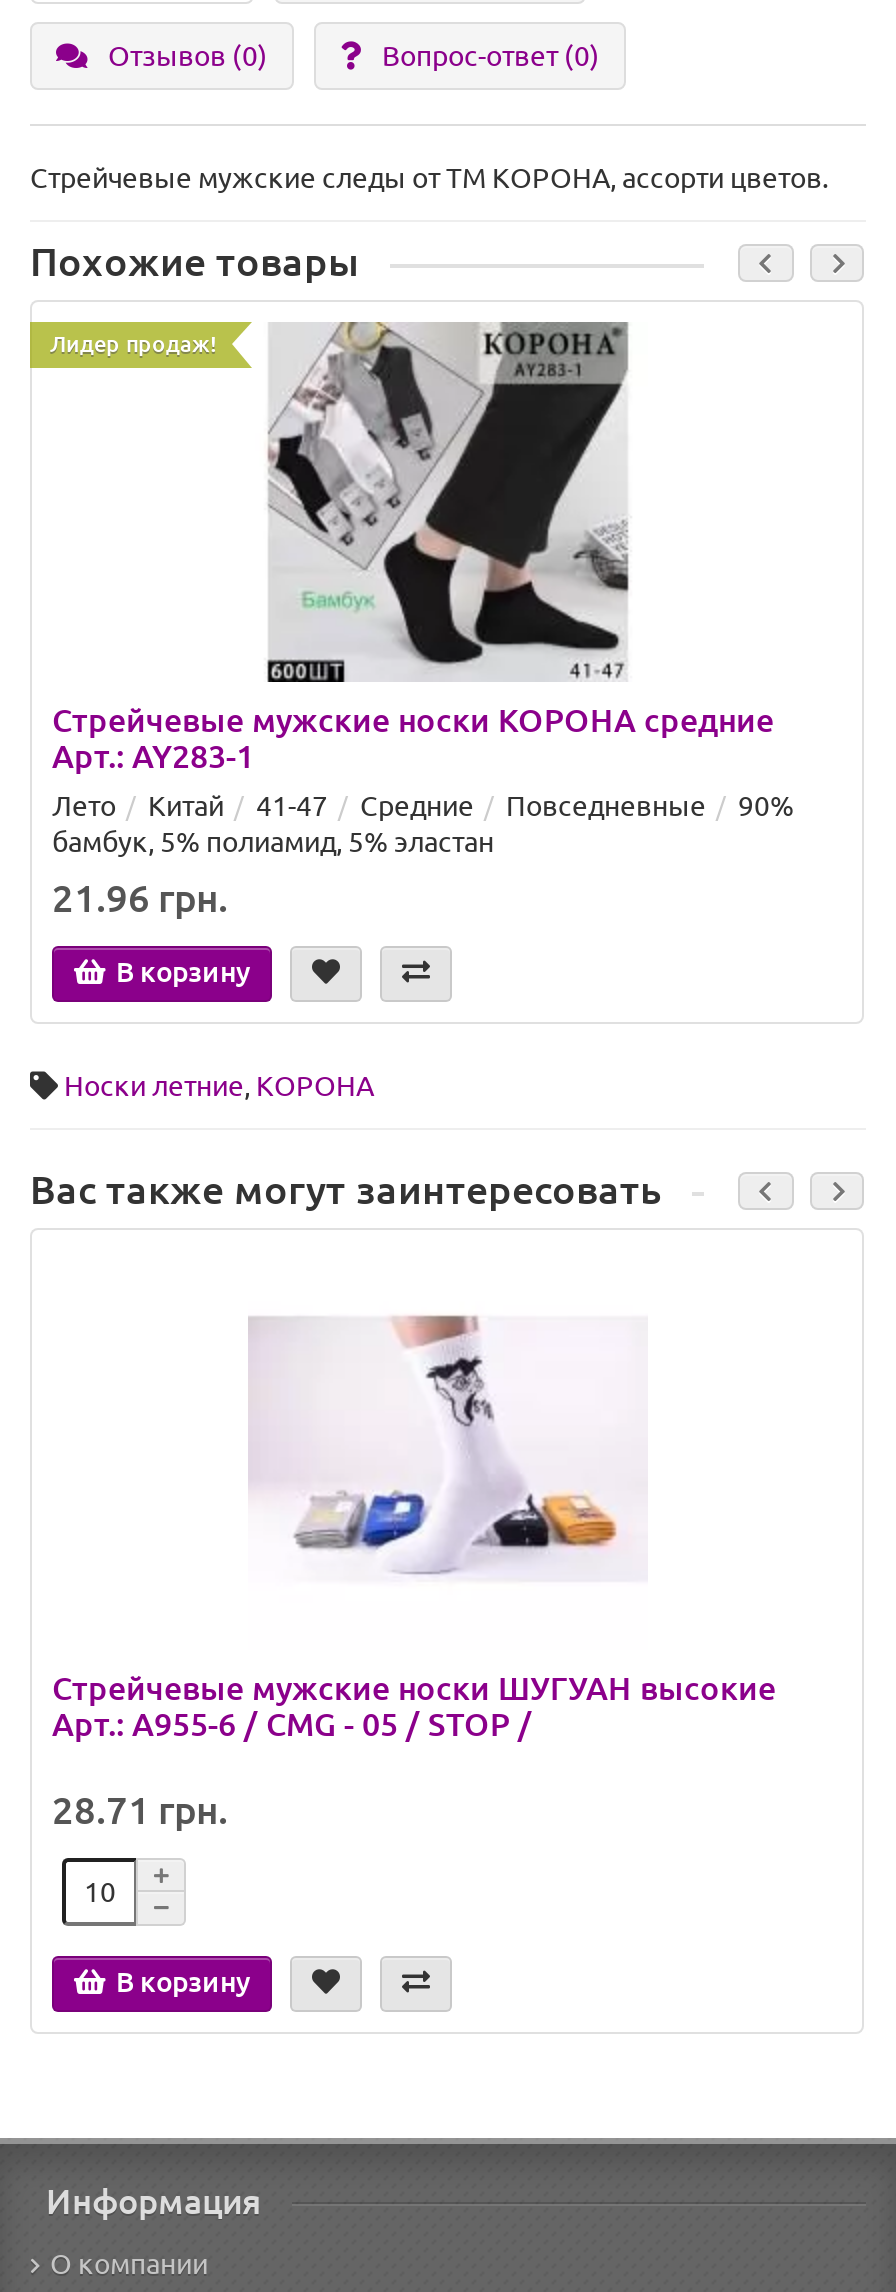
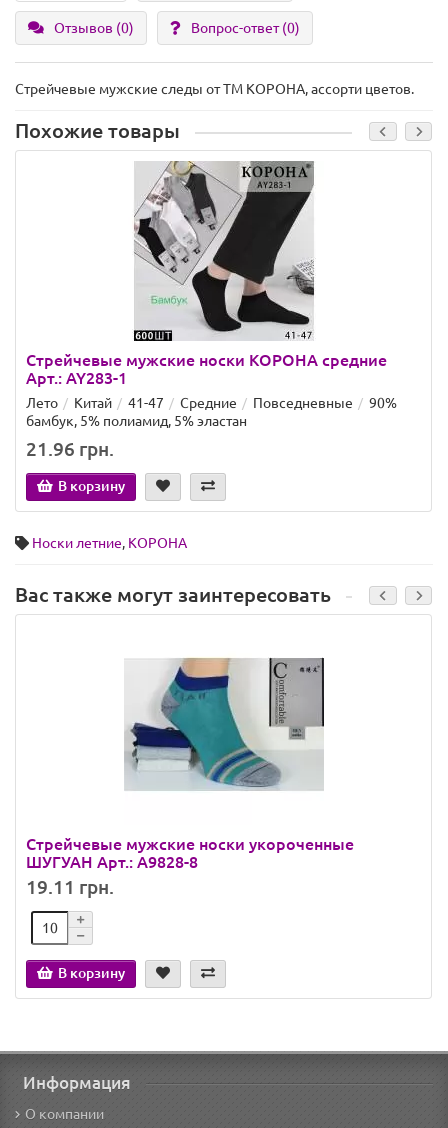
[50,333,216,357] Лидер продаж! -> none
[250,1318,648,1580] [image] -> [124,657,325,791] [image]
[52,1671,776,1833] Стрейчевые мужские носки ШУГУАН высокие | Арт.: A955-6 / CMG - 05 / STOP / | 28.71 грн. -> [26,835,354,898] Стрейчевые мужские носки укороченные | ШУГУАН Арт.: A9828-8 | 19.11 грн.

